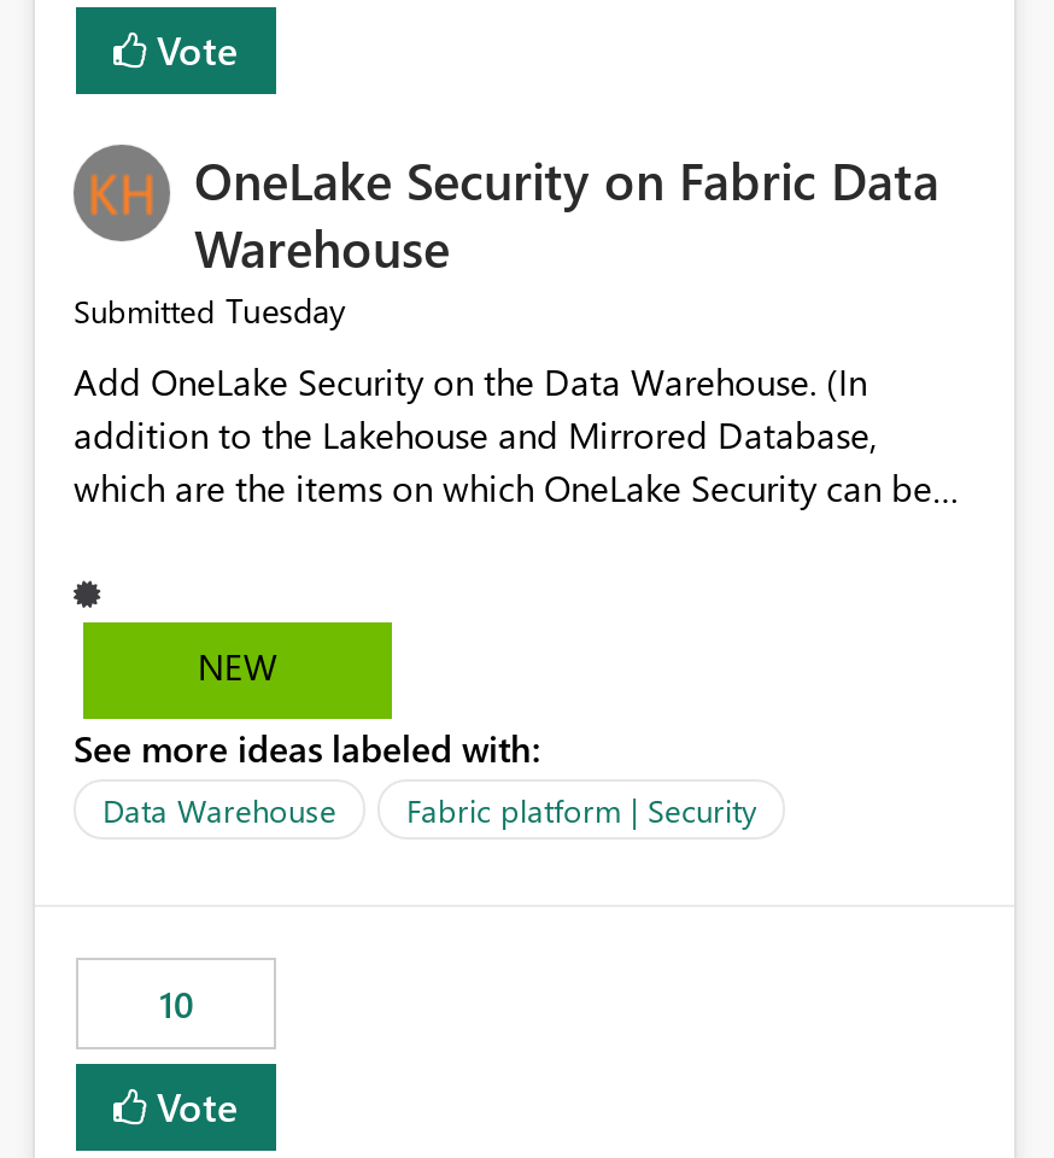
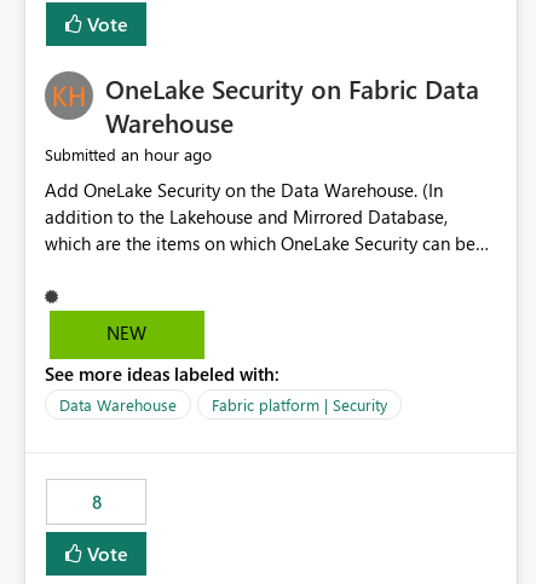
[74,288,346,334] Submitted Tuesday -> [45,143,212,166] Submitted an hour ago
[159,980,193,1029] 10 -> [91,490,101,514] 8

